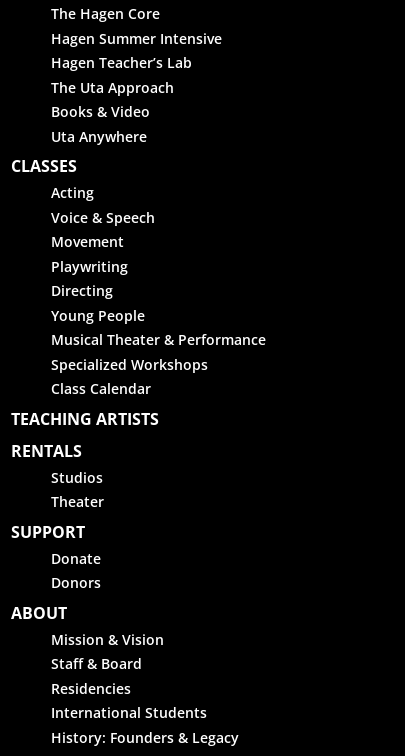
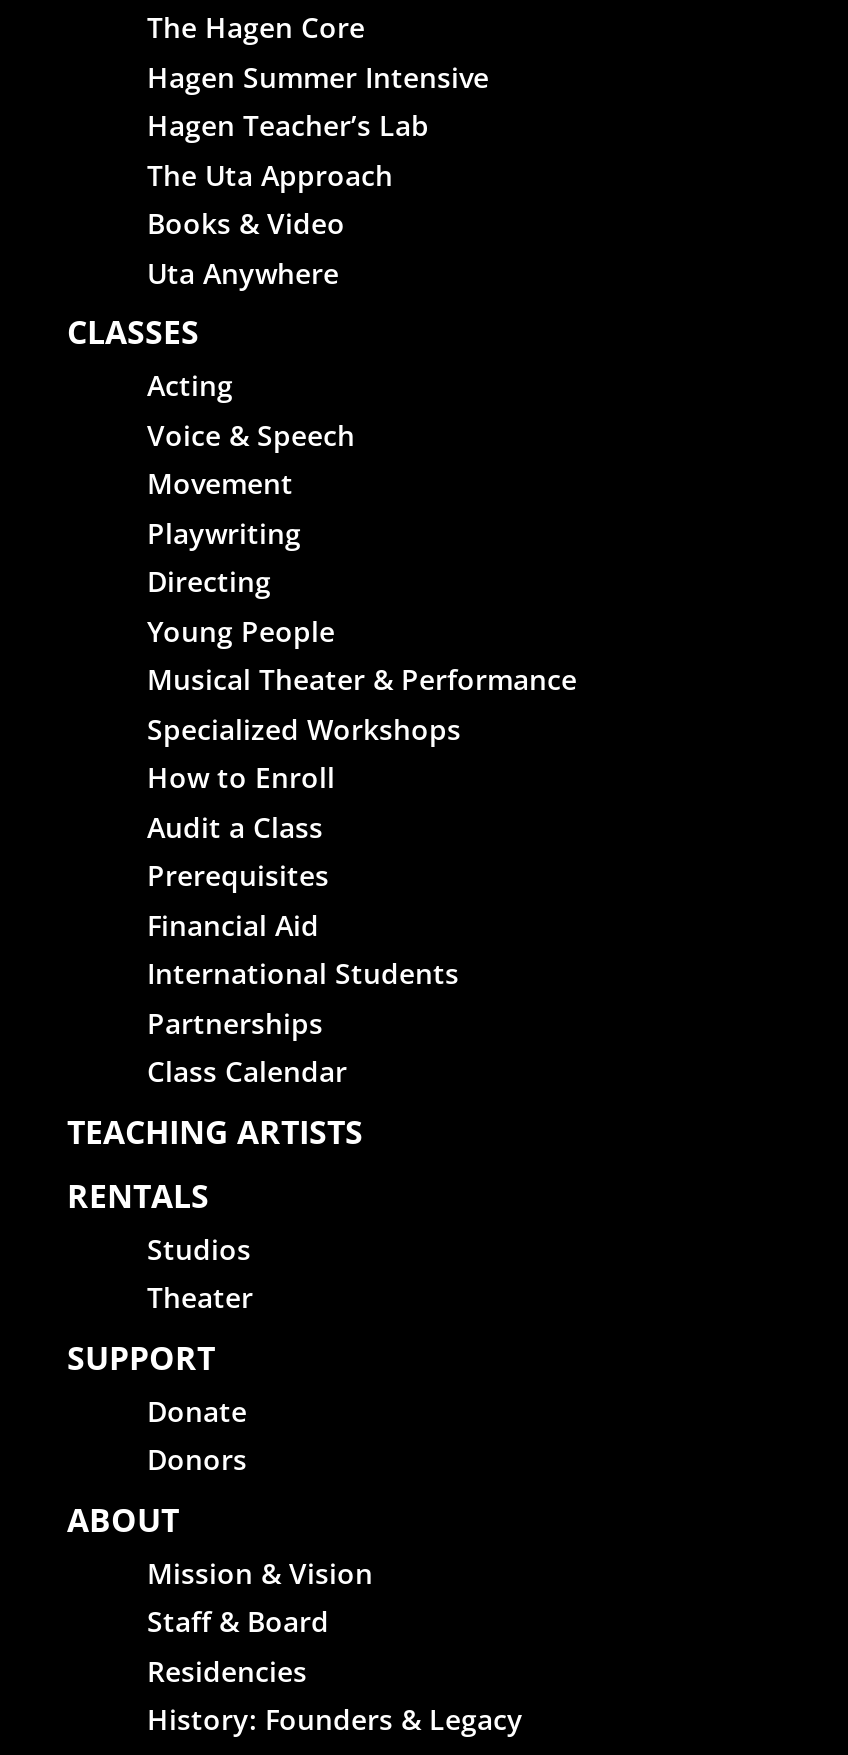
moved [11,379,164,698] -> [67,1053,373,1690]: Class Calendar | TEACHING ARTISTS | RENTALS | ... | Staff & Board | Residencies
none -> [147,759,335,1042] How to Enroll | Audit a Class | Prerequisites | Financial Aid | Partnerships
moved [51,703,207,722] -> [147,955,459,993]: International Students

